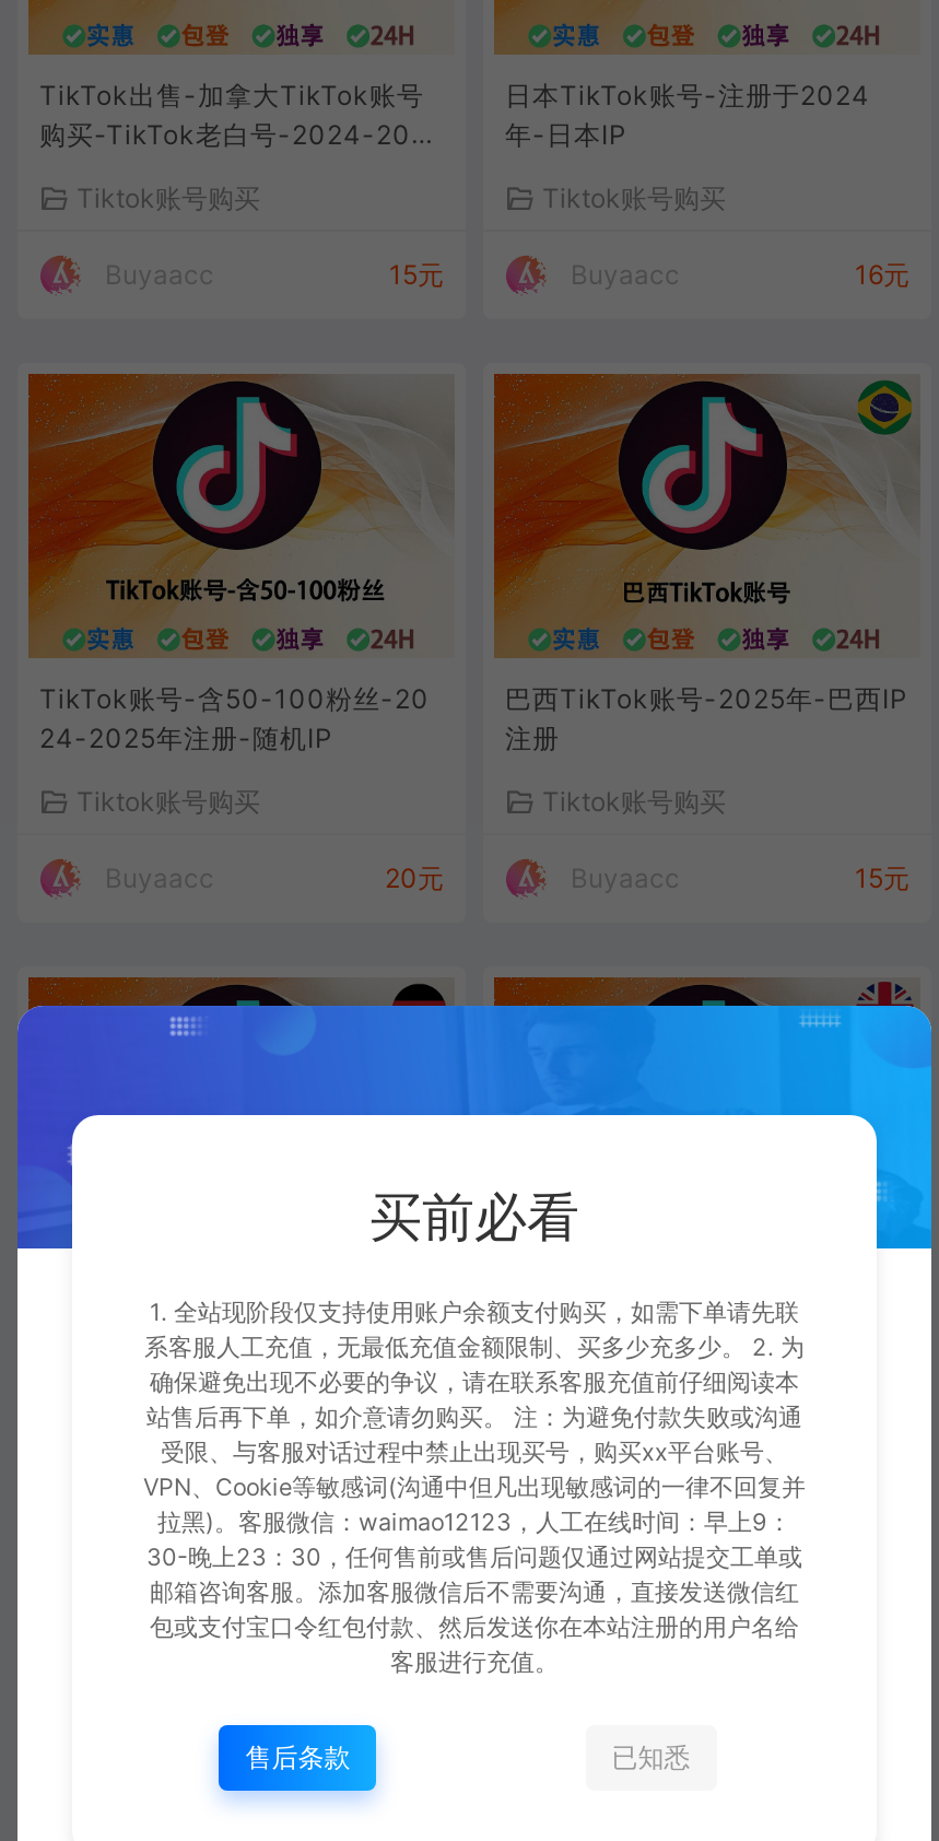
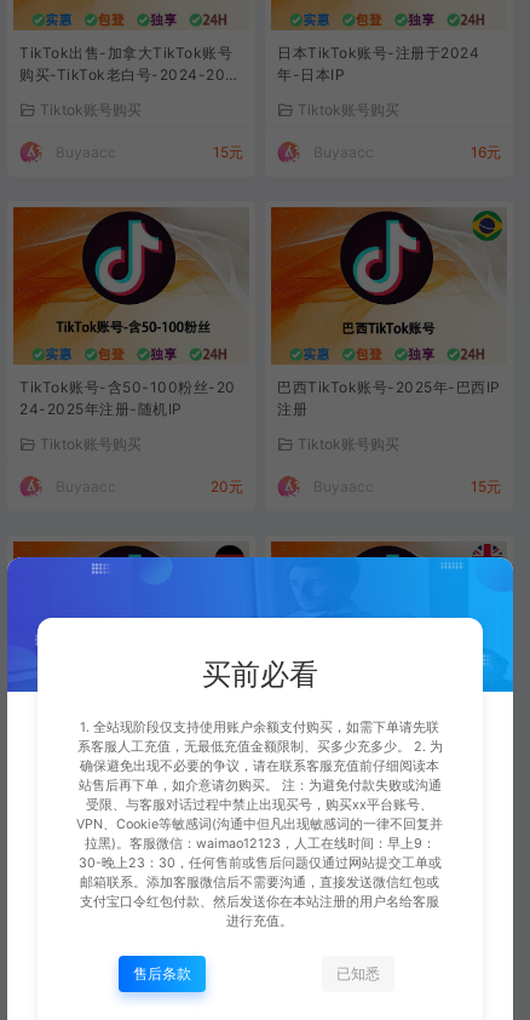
[150,1578,799,1676] 邮箱咨询客服。添加客服微信后不需要沟通，直接发送微信红 | 包或支付宝口令红包付款、然后发送你在本站注册的用户名给 | 客服进行充值。 -> [80,874,440,929] 邮箱联系。添加客服微信后不需要沟通，直接发送微信红包或 | 支付宝口令红包付款、然后发送你在本站注册的用户名给客服 | 进行充值。

